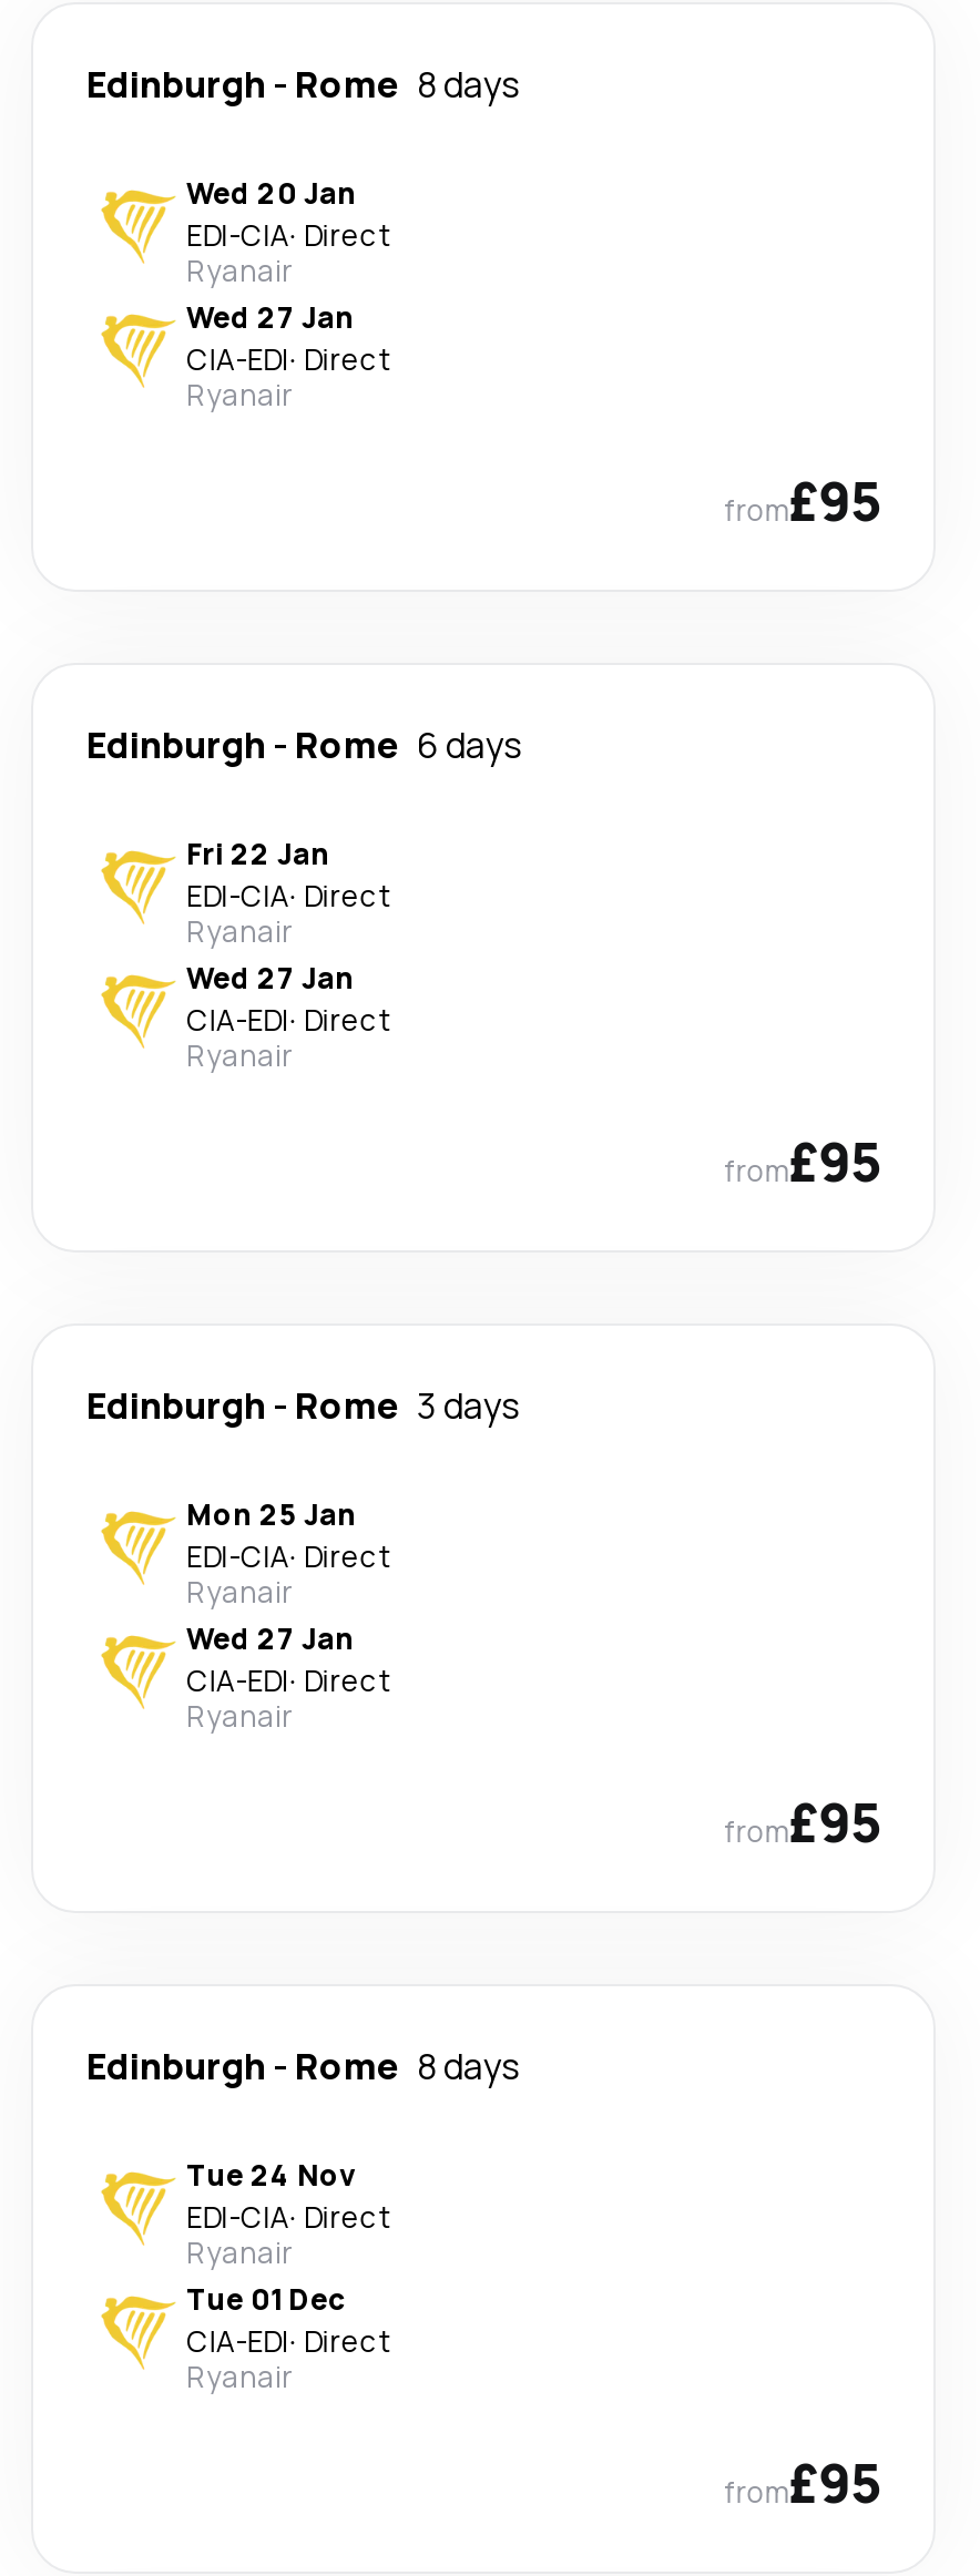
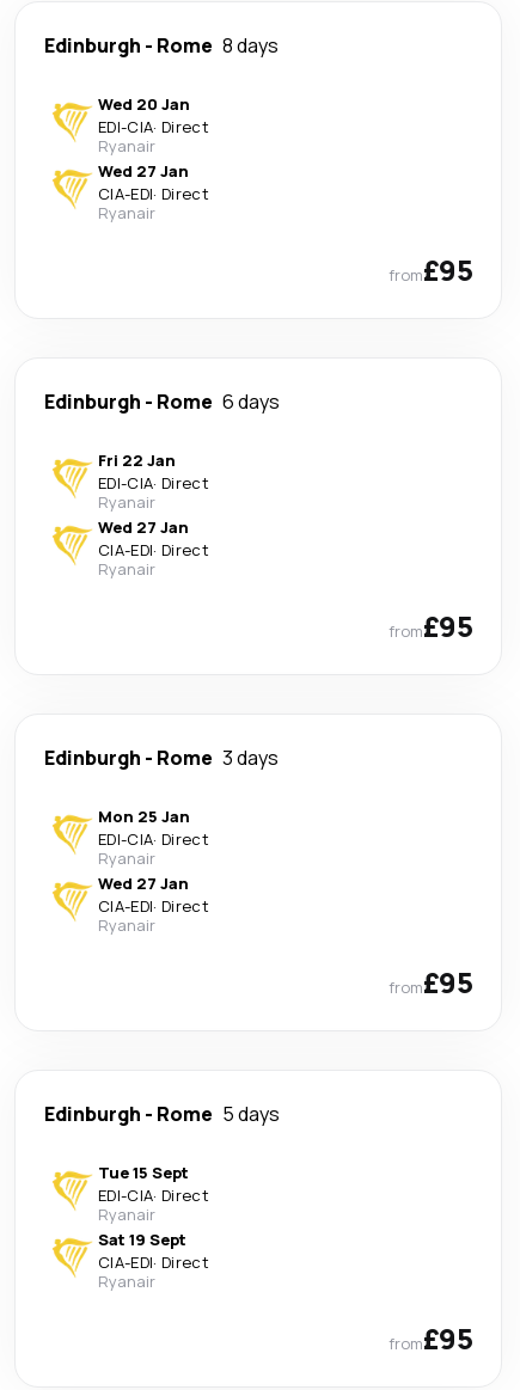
[86,2042,521,2091] Edinburgh - Rome 8 days -> [44,1101,280,1127] Edinburgh - Rome 5 days
[186,2155,355,2195] Tue 24 Nov -> [98,1162,189,1183] Tue 15 Sept
[186,2279,346,2319] Tue 01 Dec -> [98,1229,186,1250] Sat 19 Sept

